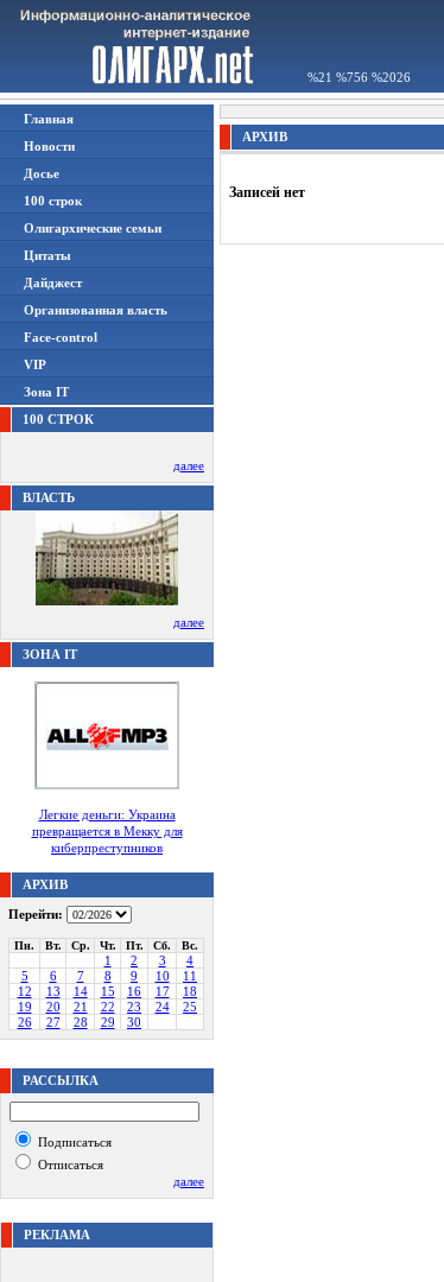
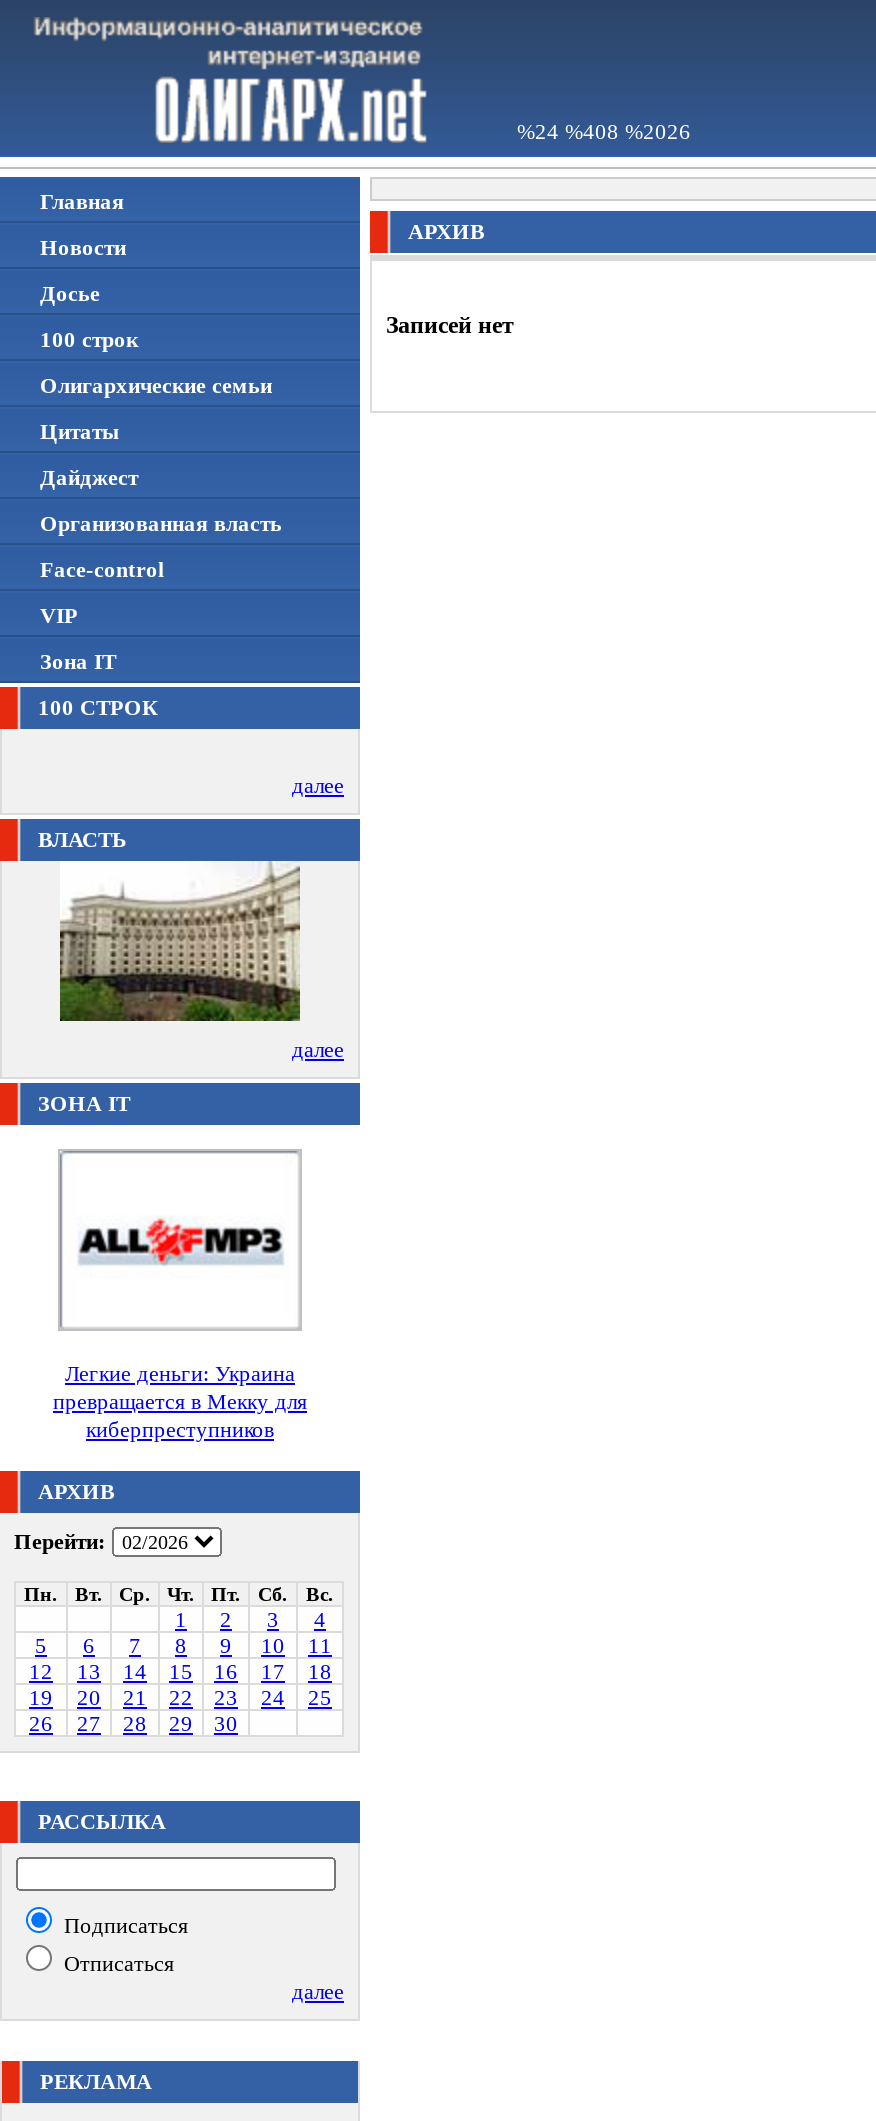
[307,70,410,84] %21 %756 %2026 -> [517,119,691,143] %24 %408 %2026

